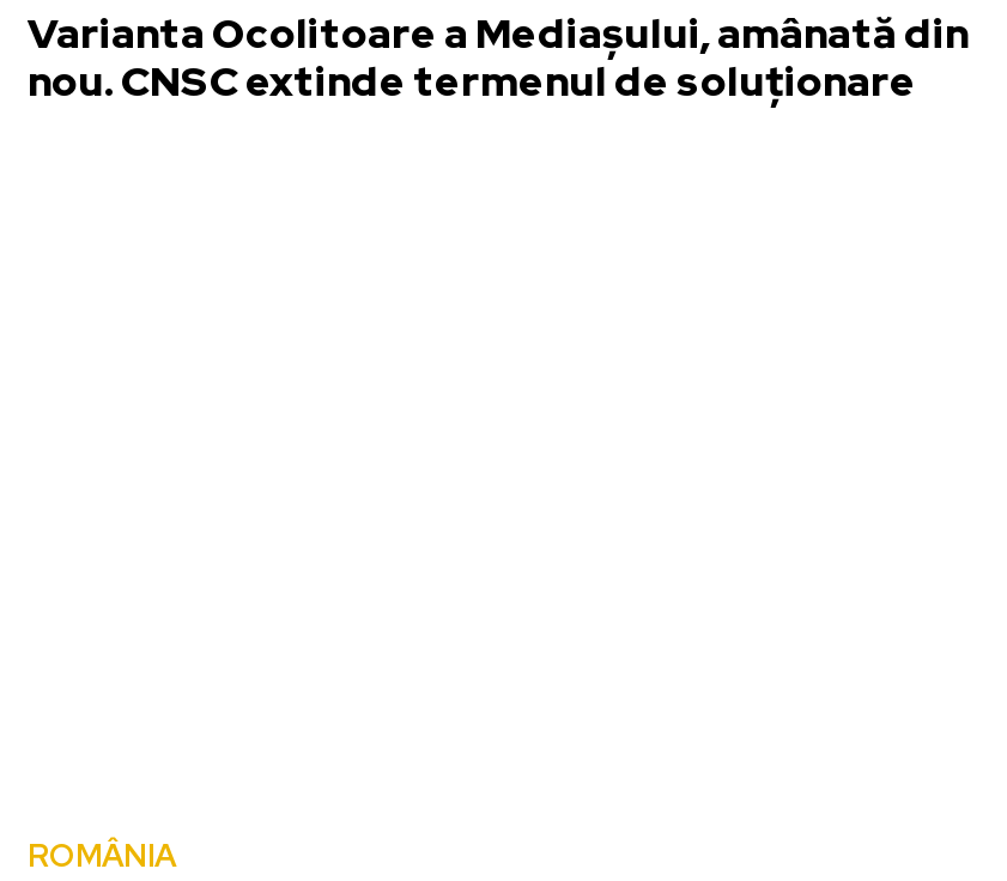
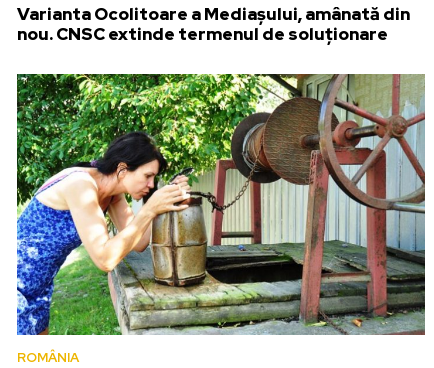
none -> [16,73,426,336] [image]

